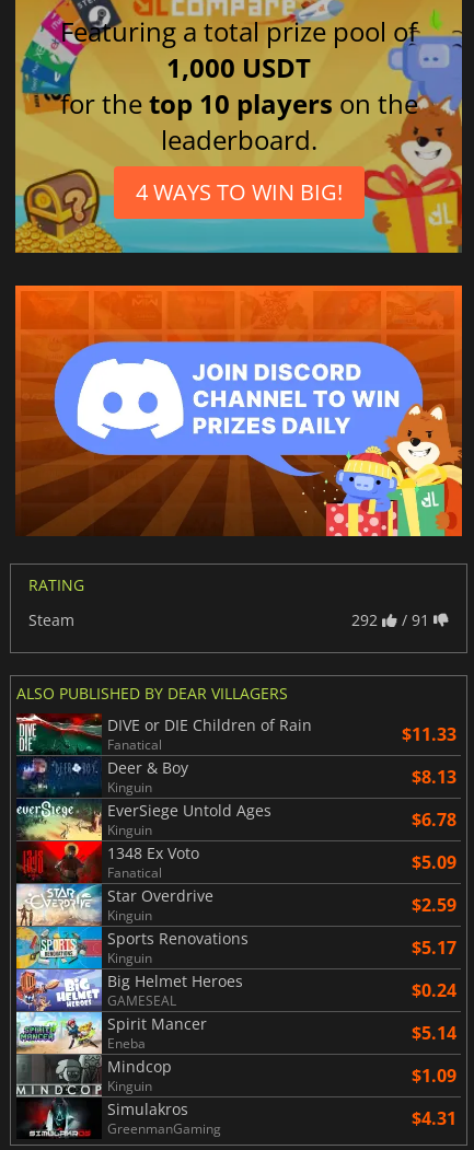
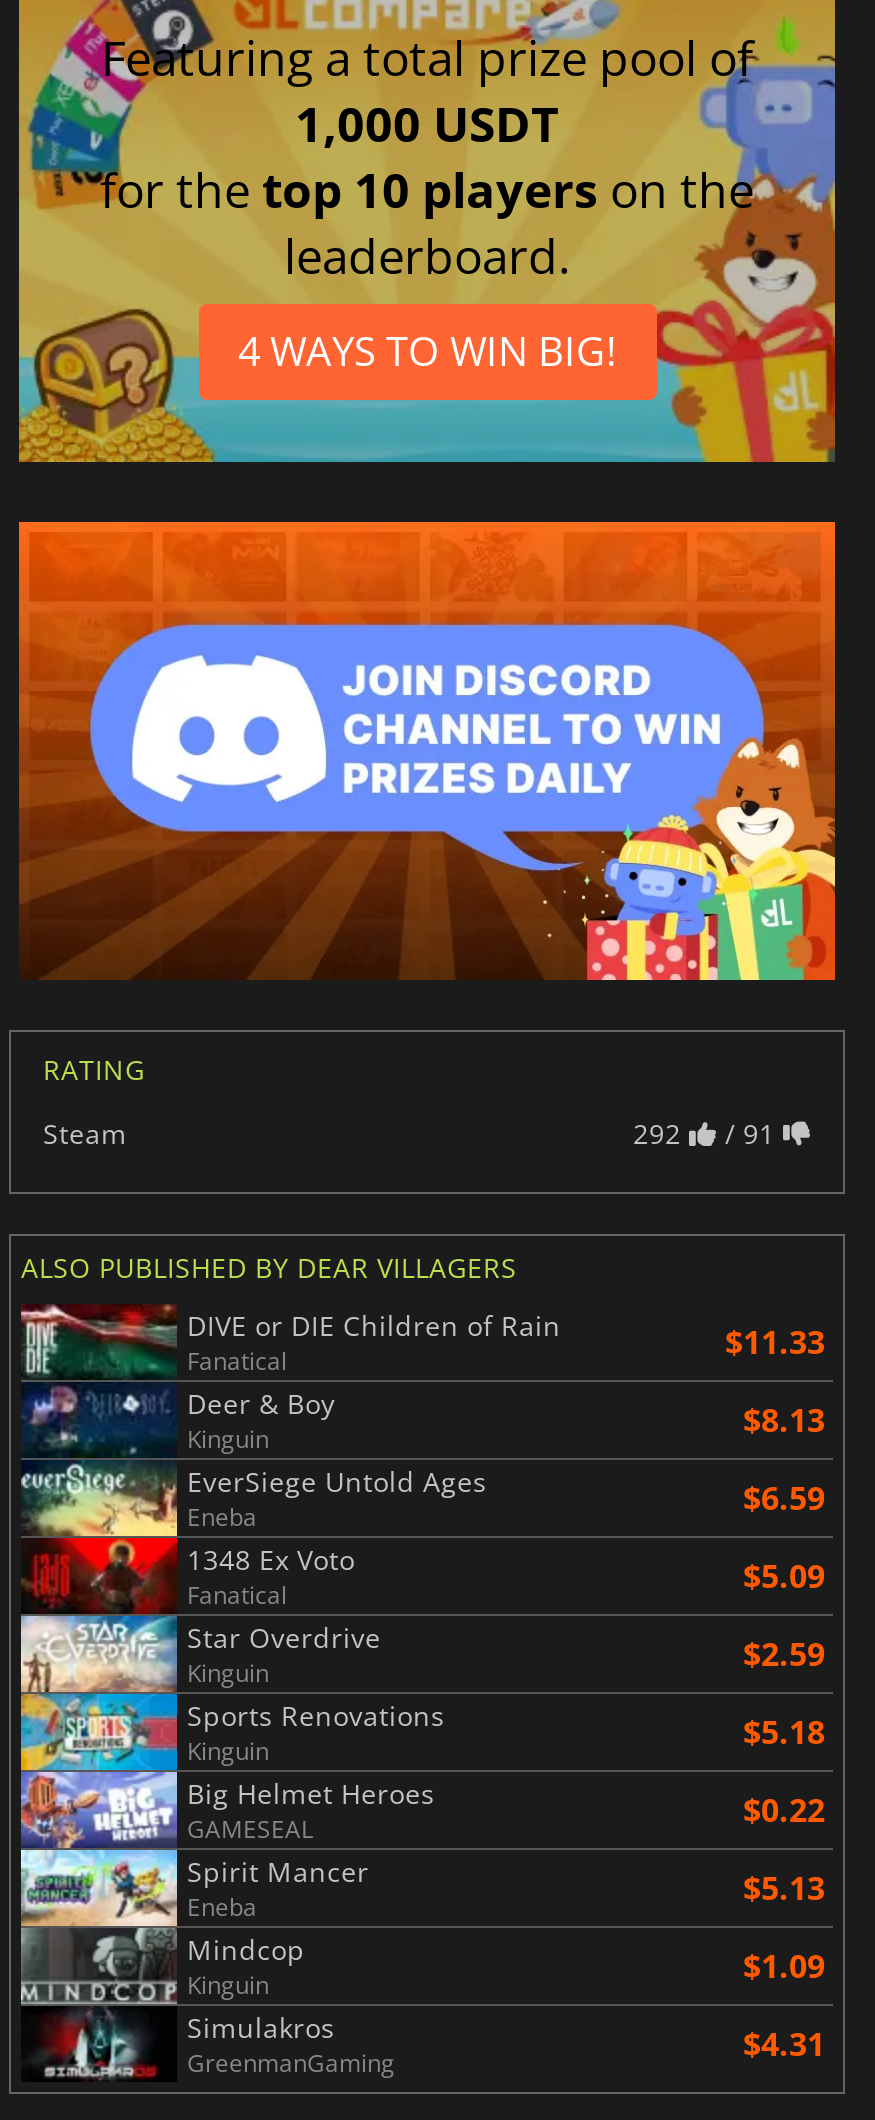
[107,808,456,839] Kinguin | $6.78 -> [187,1476,825,1534] Eneba | $6.59
[412,936,456,960] $5.17 -> [743,1710,825,1754] $5.18
[412,978,456,1003] $0.24 -> [743,1788,825,1832] $0.22
[412,1021,456,1045] $5.14 -> [743,1866,825,1910] $5.13

